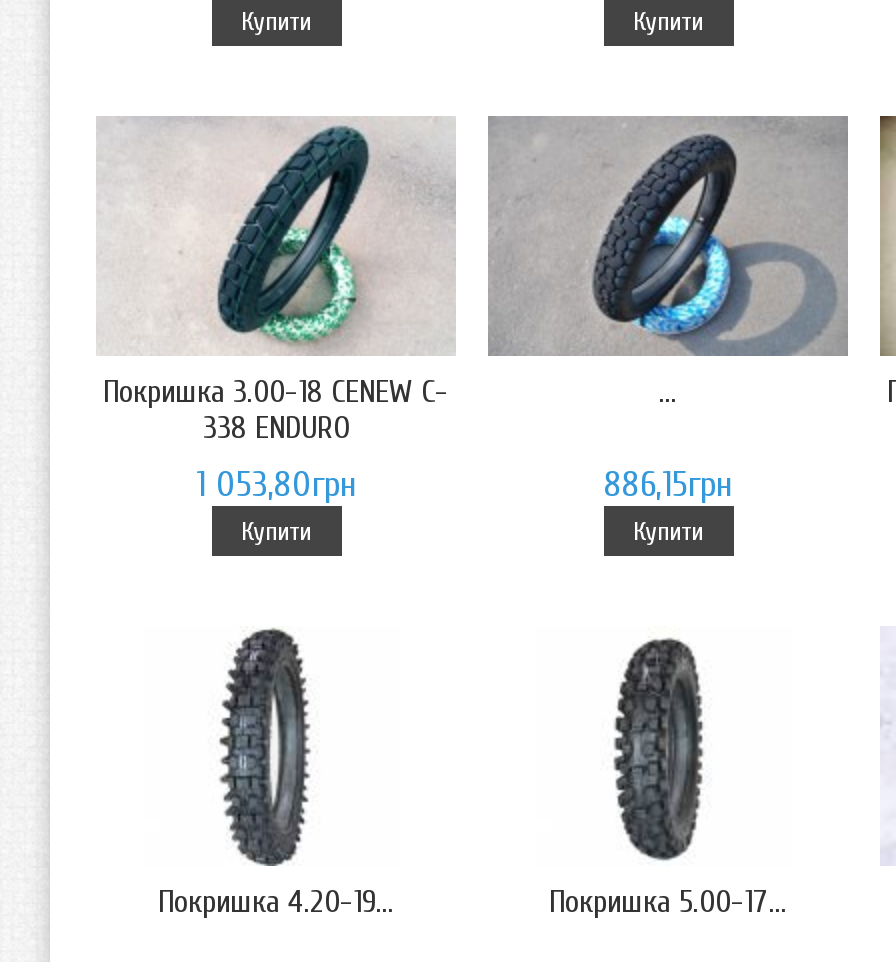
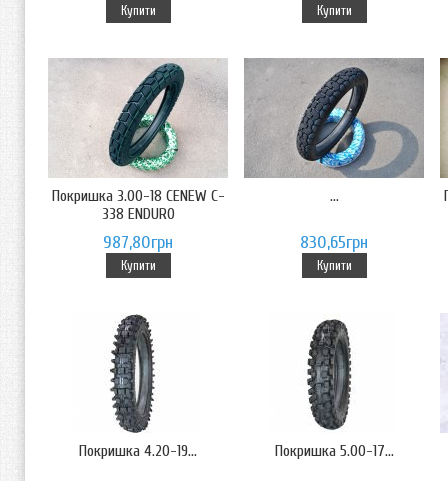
[196,464,356,506] 1 053,80грн -> [103,232,173,253] 987,80грн
[604,464,732,506] 886,15грн -> [300,232,368,253] 830,65грн

